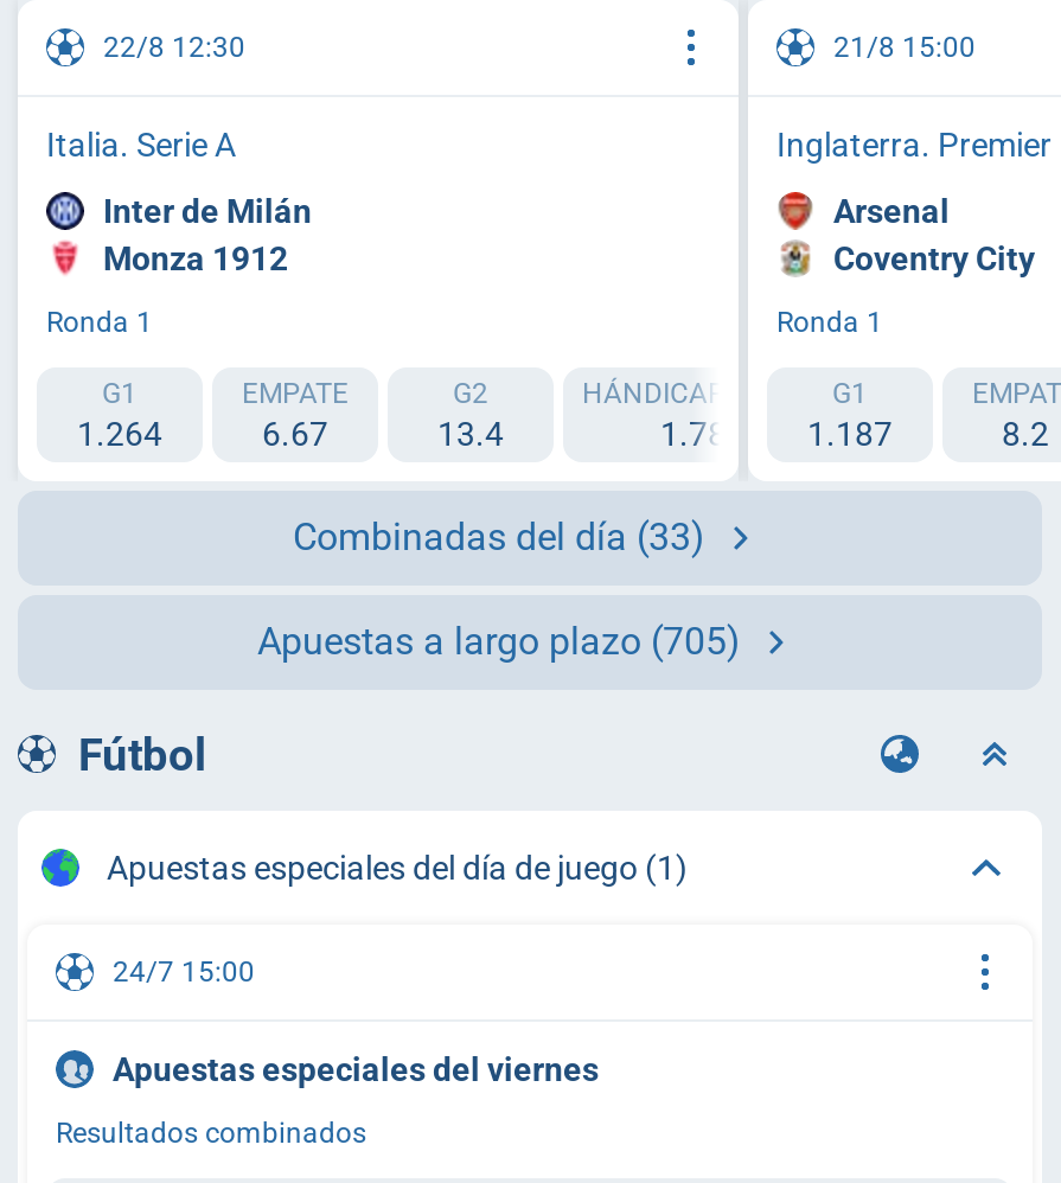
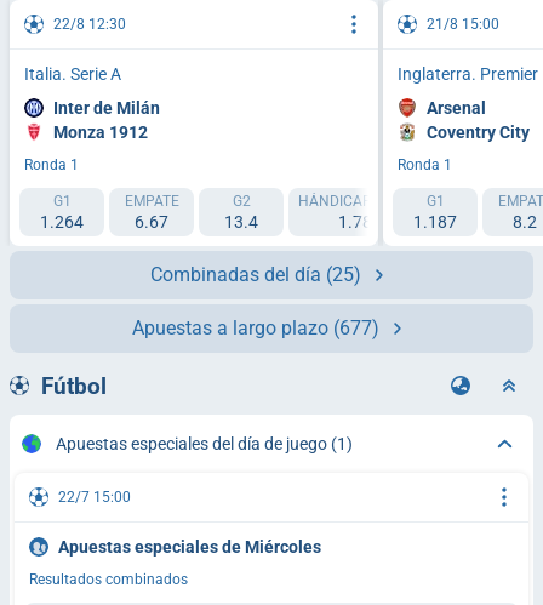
[293,513,705,558] Combinadas del día (33) -> [150,262,361,286] Combinadas del día (25)
[257,618,741,663] Apuestas a largo plazo (705) -> [132,316,379,339] Apuestas a largo plazo (677)
[113,954,255,987] 24/7 15:00 -> [58,488,131,505] 22/7 15:00
[113,1049,599,1087] Apuestas especiales del viernes -> [58,536,321,556] Apuestas especiales de Miércoles

